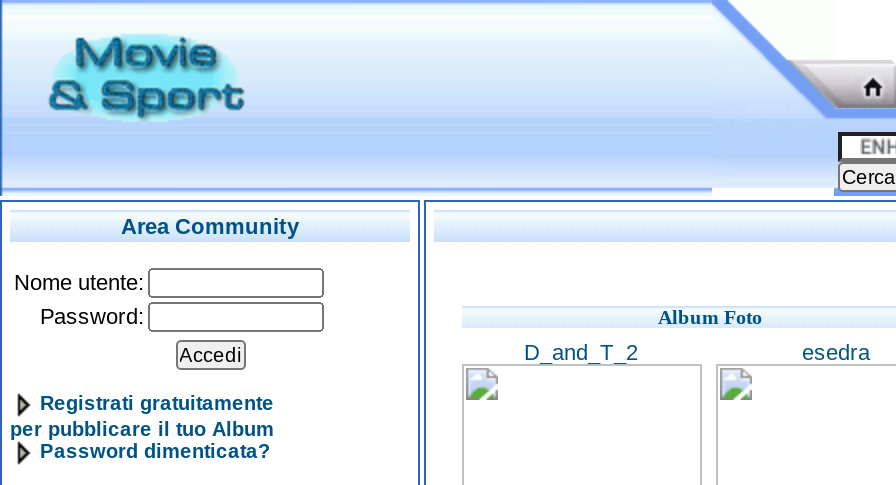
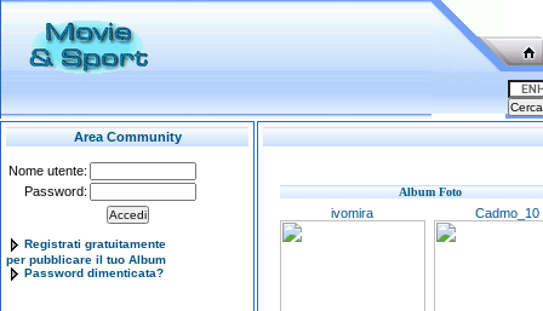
[524,340,638,364] D_and_T_2 -> [331,206,373,220] ivomira
[802,340,870,364] esedra -> [475,206,539,220] Cadmo_10

